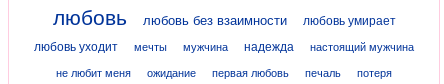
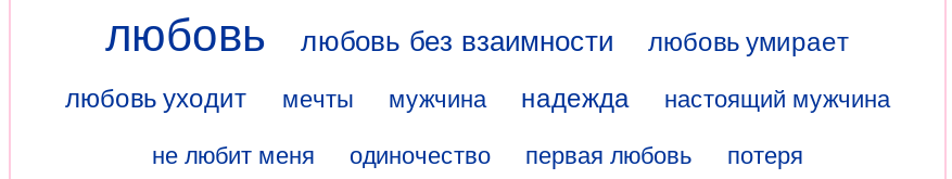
[147,67,196,79] ожидание -> [350,142,491,168] одиночество
[305,67,341,79] печаль -> none

